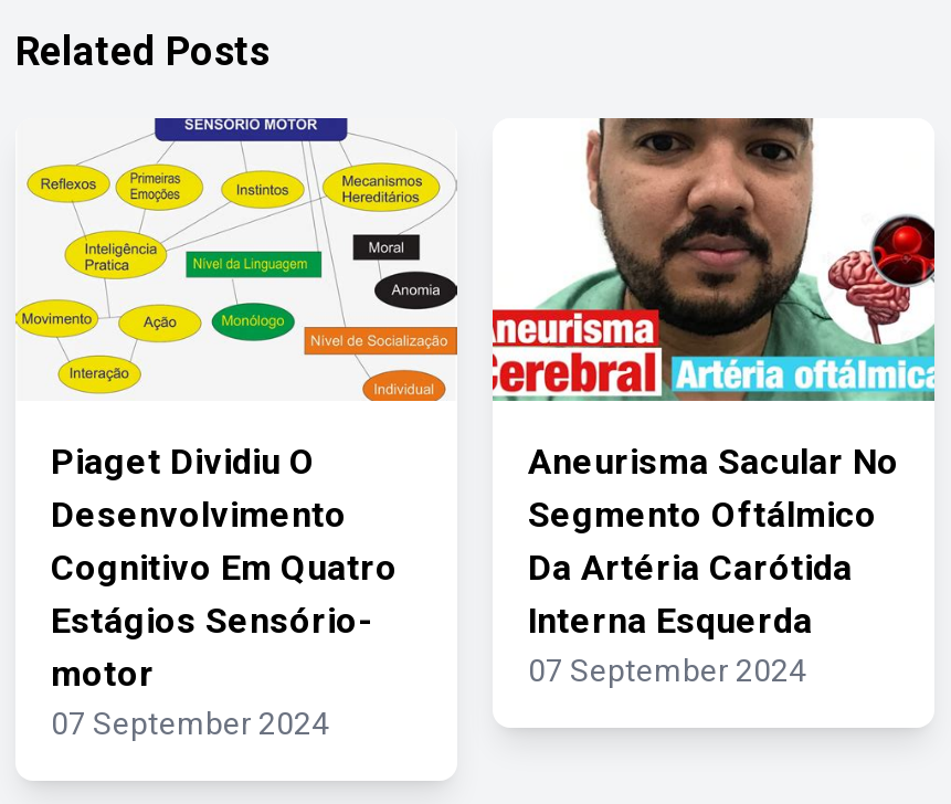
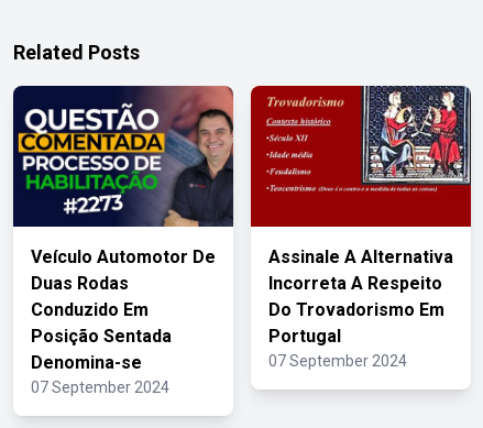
[13,116,459,695] [image] | Piaget Dividiu O | Desenvolvimento | Cognitivo Em Quatro | Estágios Sensório- | motor -> [12,85,234,373] [image] | Veículo Automotor De | Duas Rodas | Conduzido Em | Posição Sentada | Denomina-se
[493,116,937,642] [image] | Aneurisma Sacular No | Segmento Oftálmico | Da Artéria Carótida | Interna Esquerda -> [250,85,472,347] [image] | Assinale A Alternativa | Incorreta A Respeito | Do Trovadorismo Em | Portugal

